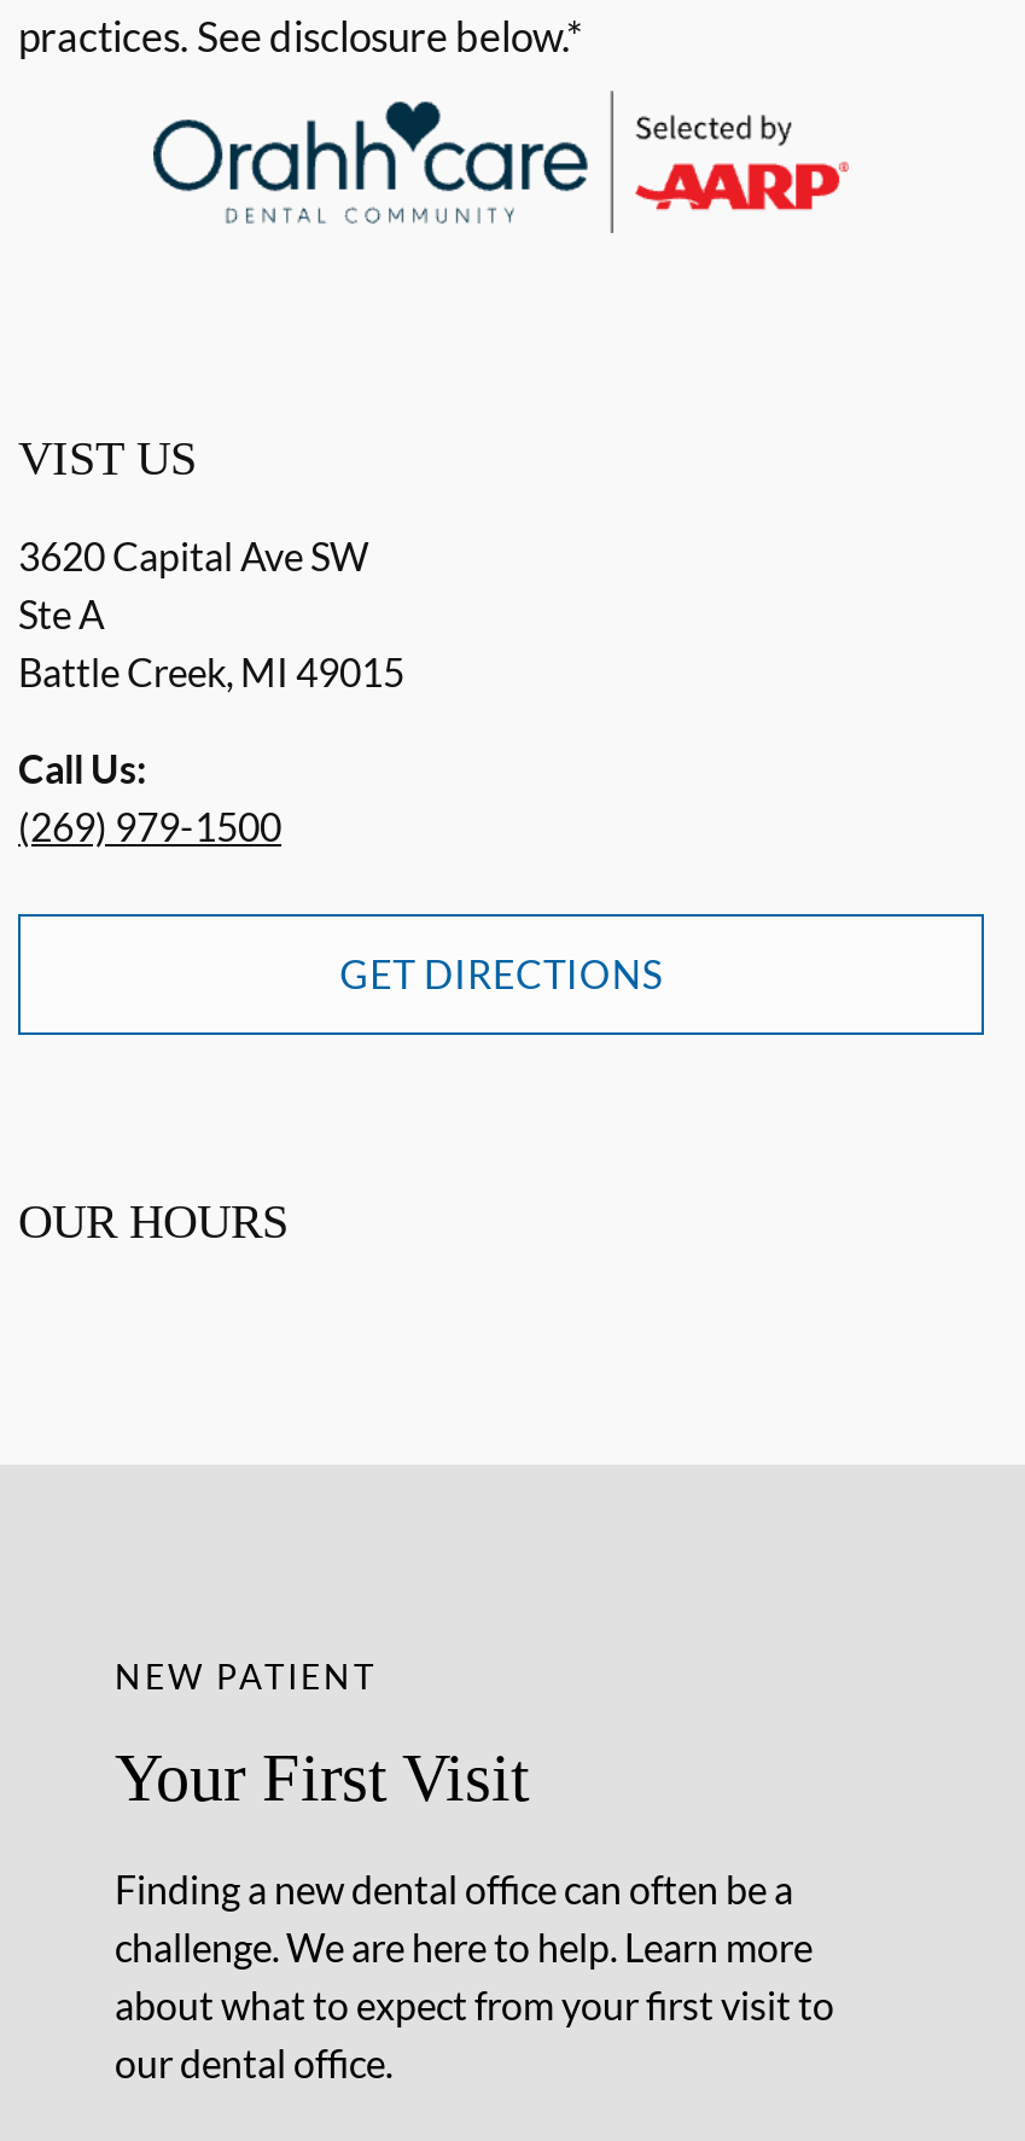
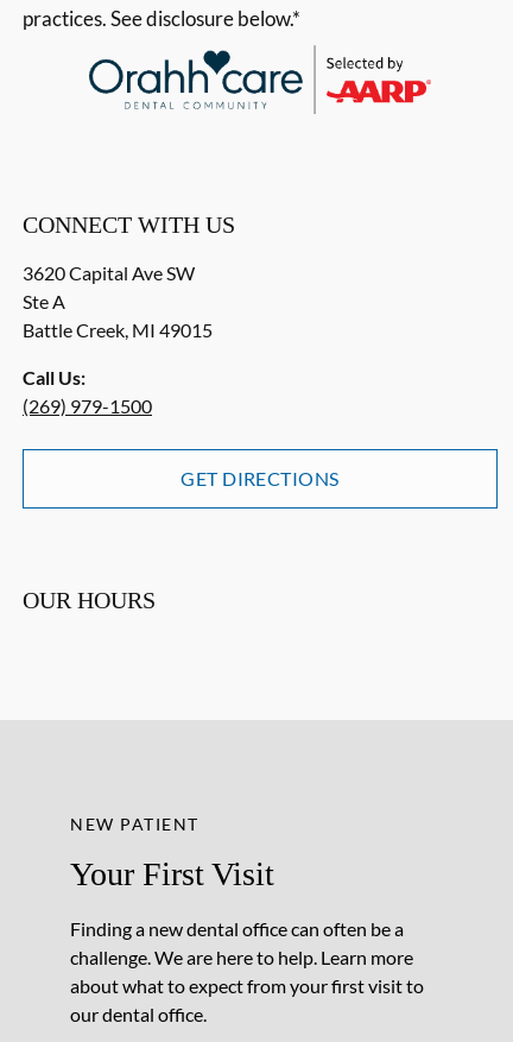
[18,431,197,484] VIST US -> [23,212,235,238] CONNECT WITH US

